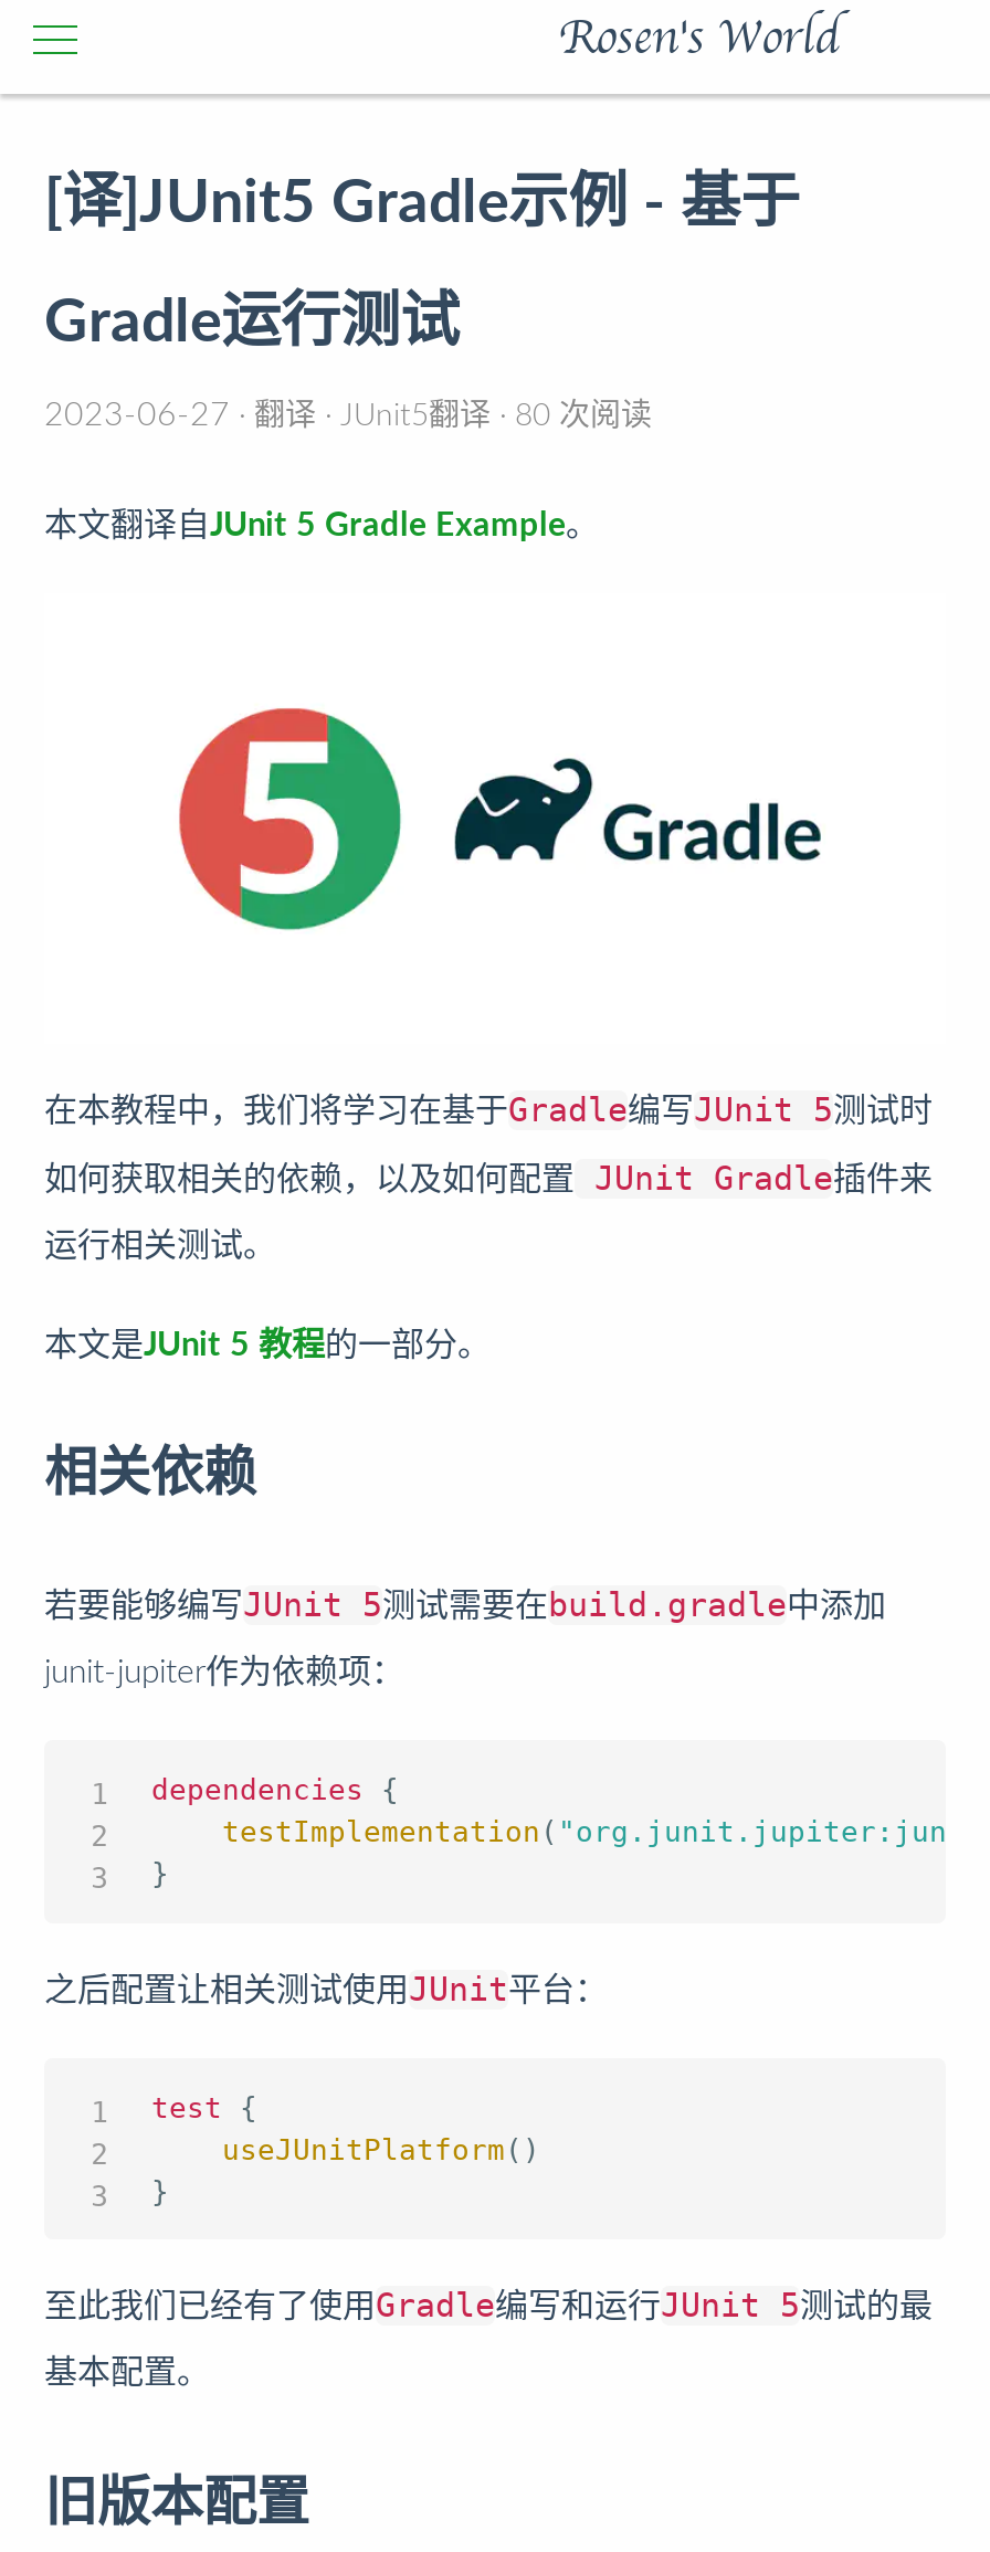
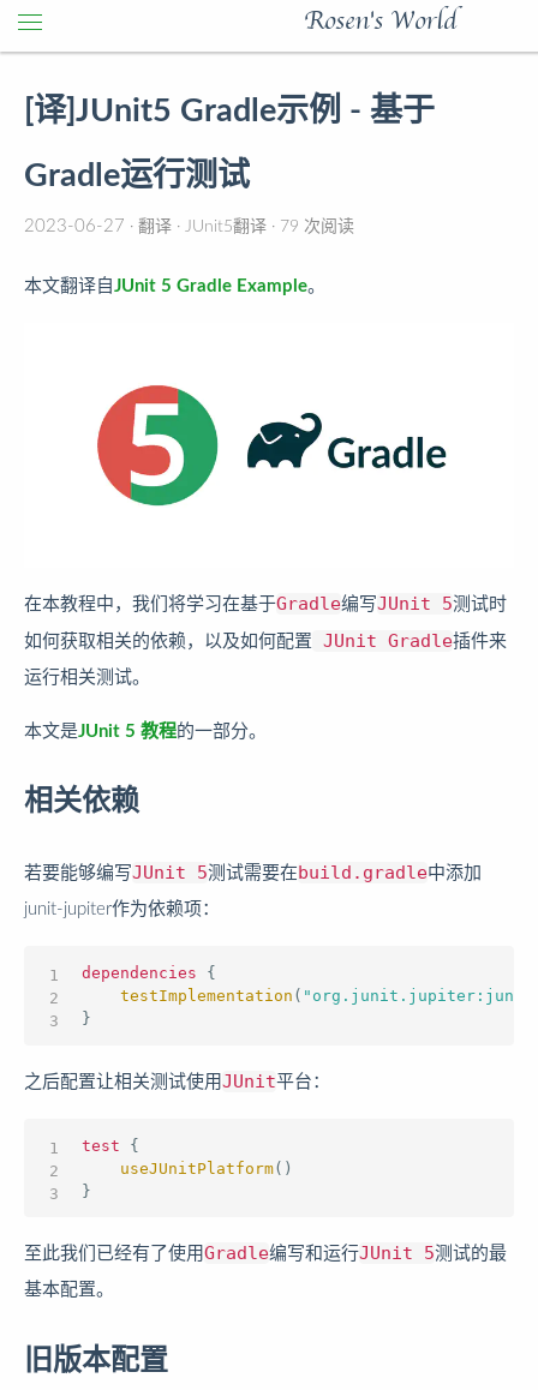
[44,398,652,431] 2023-06-27 翻译 JUnit5翻译 80次阅读 -> [24,217,354,235] 2023-06-27 翻译 JUnit5翻译 79次阅读

